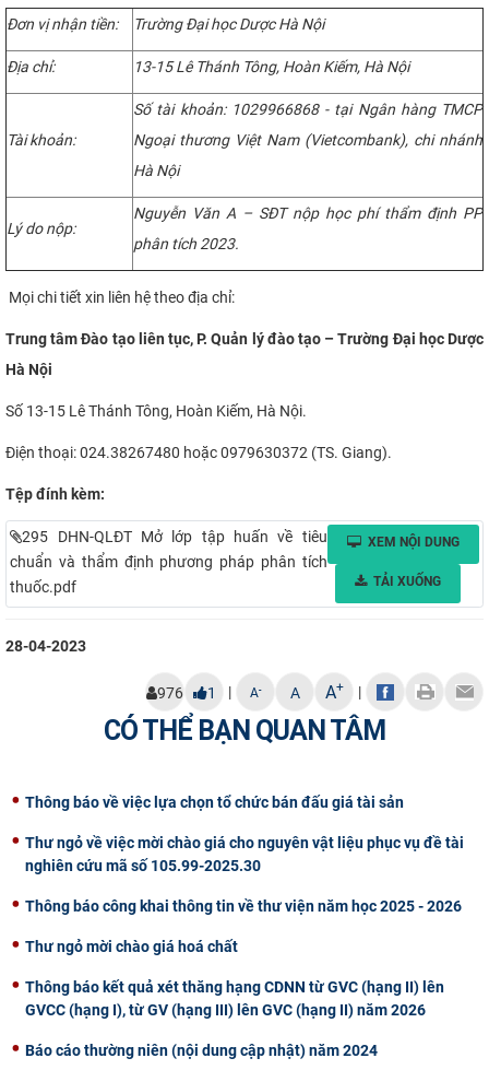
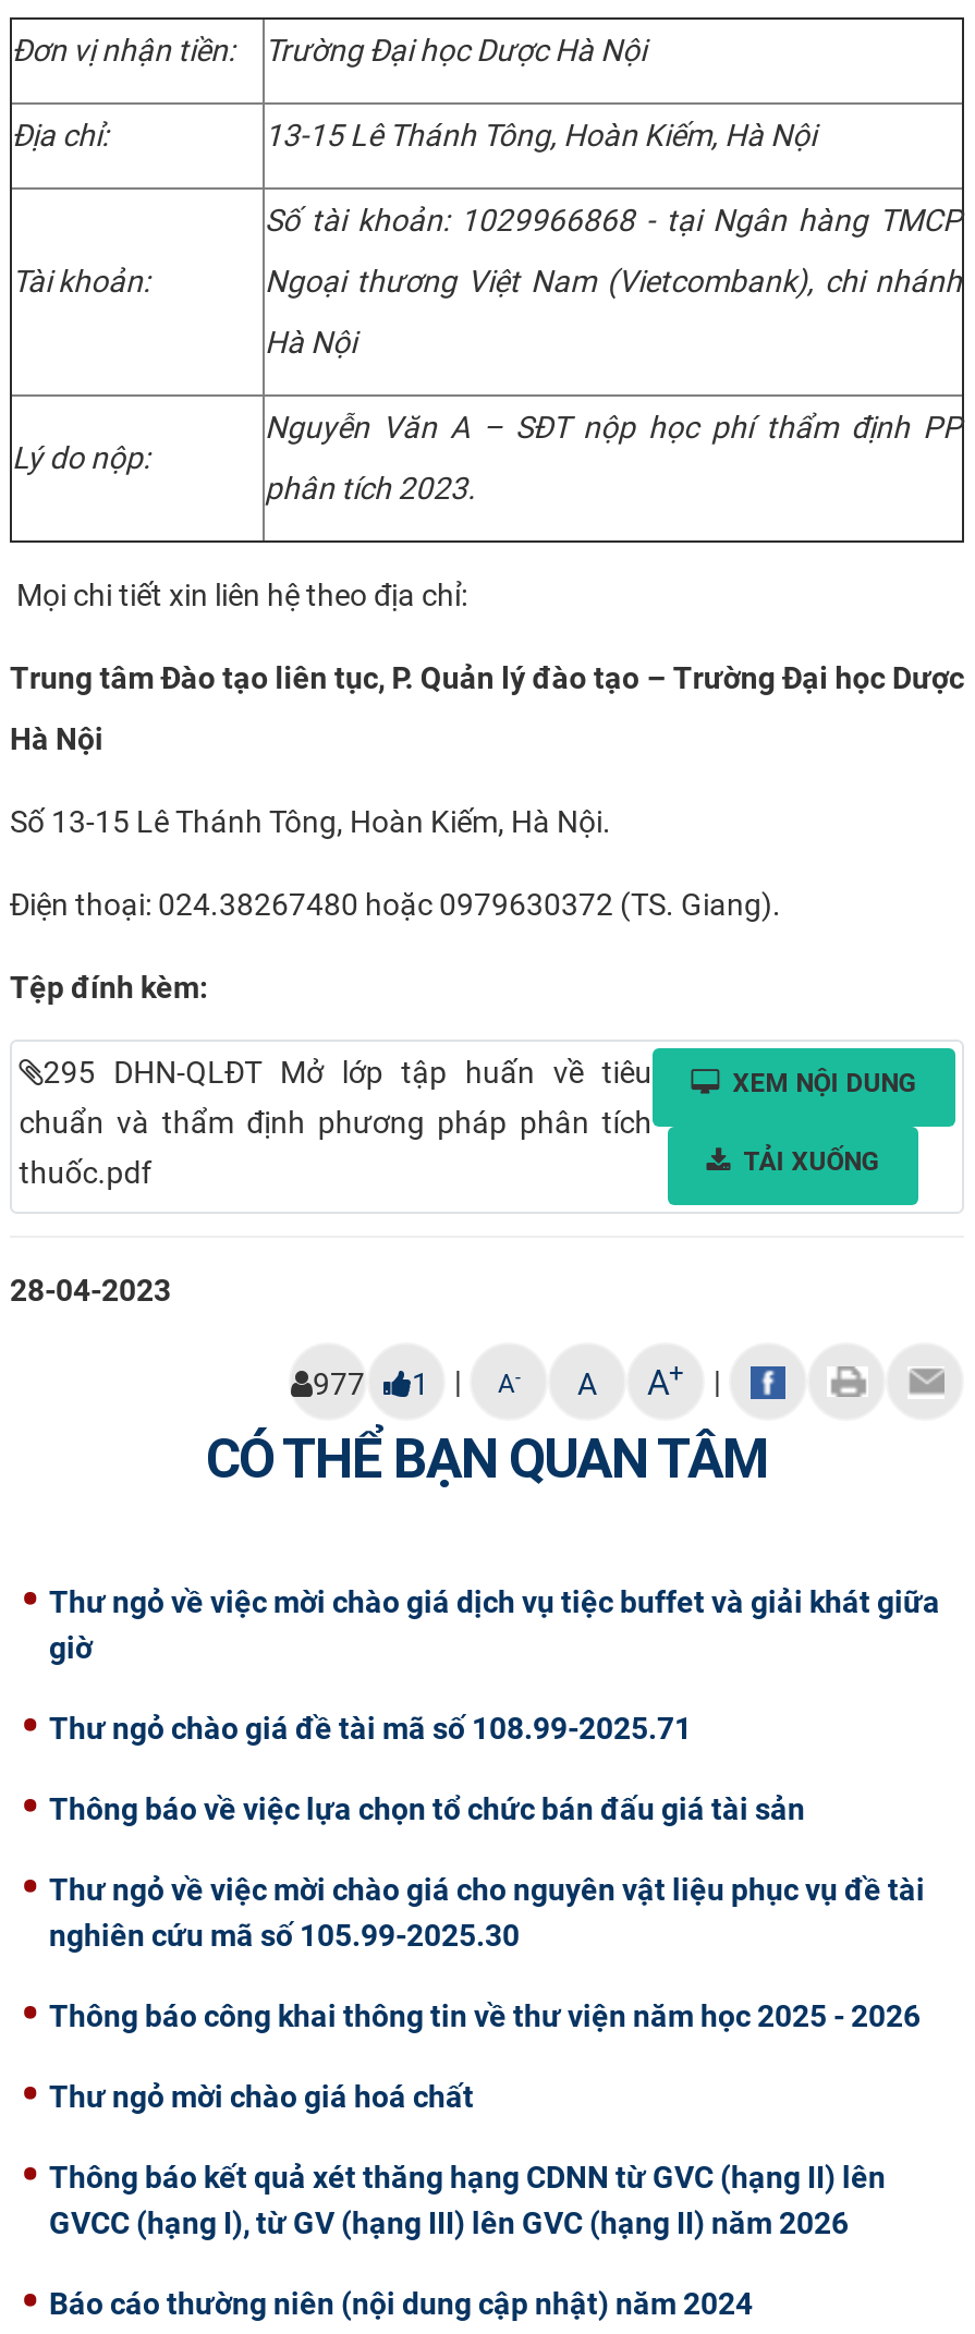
[157,684,183,702] 976 -> [313,1366,365,1401] 977
none -> [49,1584,940,1746] Thư ngỏ về việc mời chào giá dịch vụ tiệc buffet và giải khát giữa | giờ | Thư ngỏ chào giá đề tài mã số 108.99-2025.71

